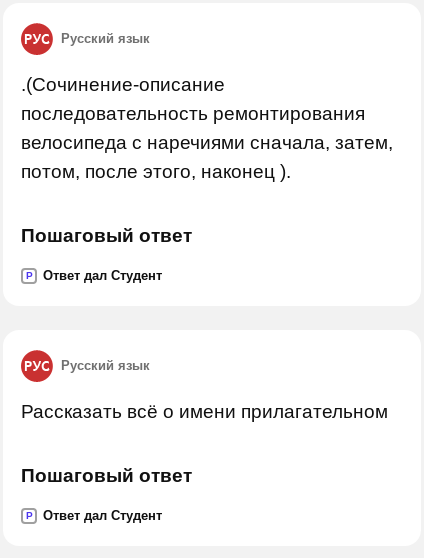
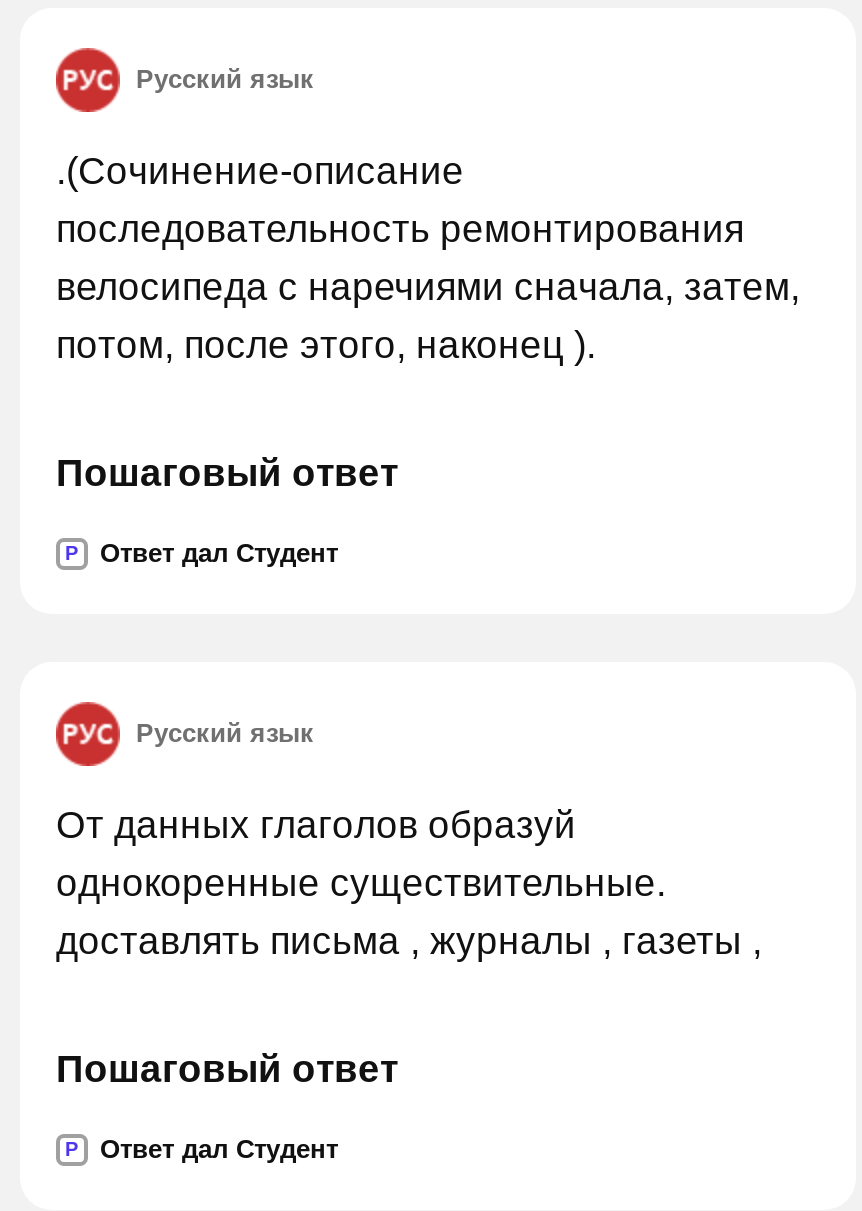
[21,401,388,422] Рассказать всё о имени прилагательном -> [56,804,762,962] От данных глаголов образуй | однокоренные существительные. | доставлять письма , журналы , газеты ,

